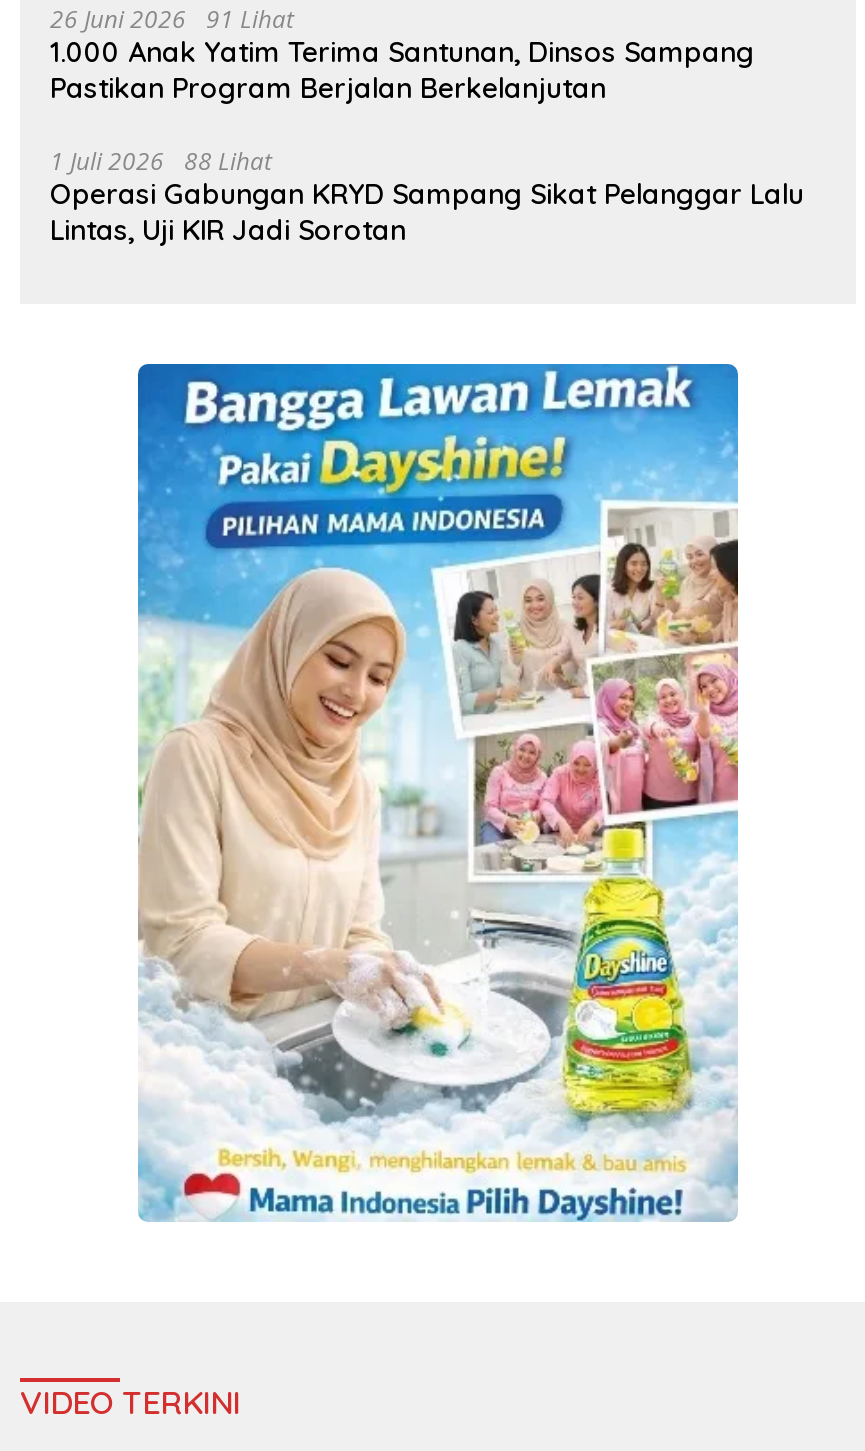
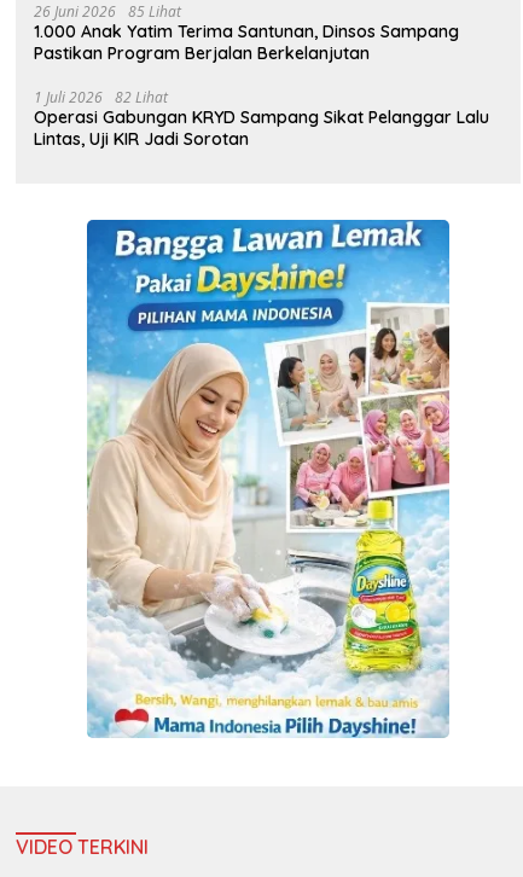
[50,3,294,37] 26 Juni 2026 91 Lihat -> [34,2,181,22] 26 Juni 2026 85 Lihat
[50,145,272,179] 1 Juli 2026 88 Lihat -> [34,87,168,108] 1 Juli 2026 82 Lihat

